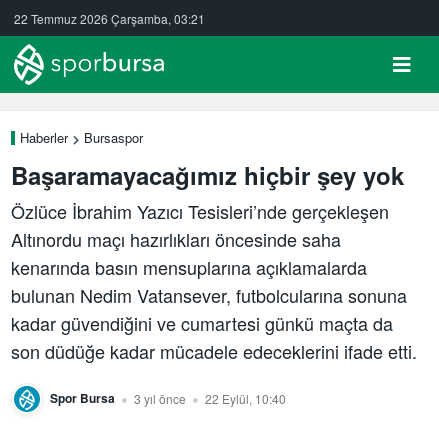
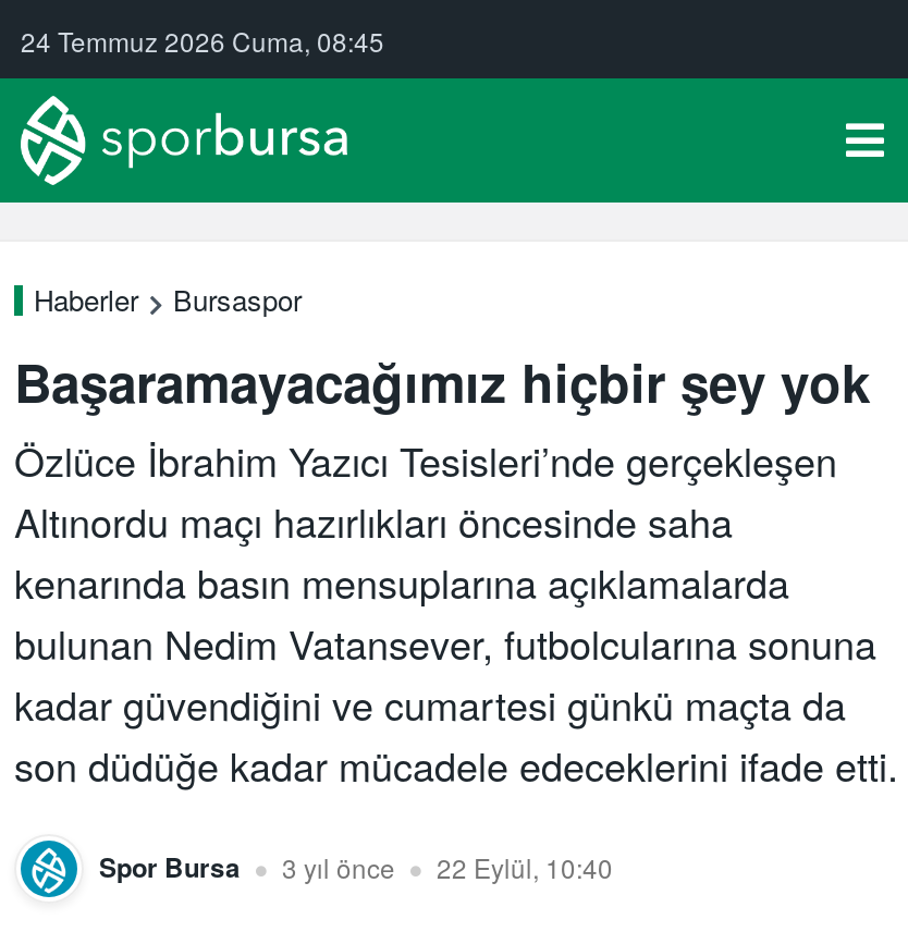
[14,10,205,27] 22 Temmuz 2026 Çarşamba, 03:21 -> [21,22,384,59] 24 Temmuz 2026 Cuma, 08:45

